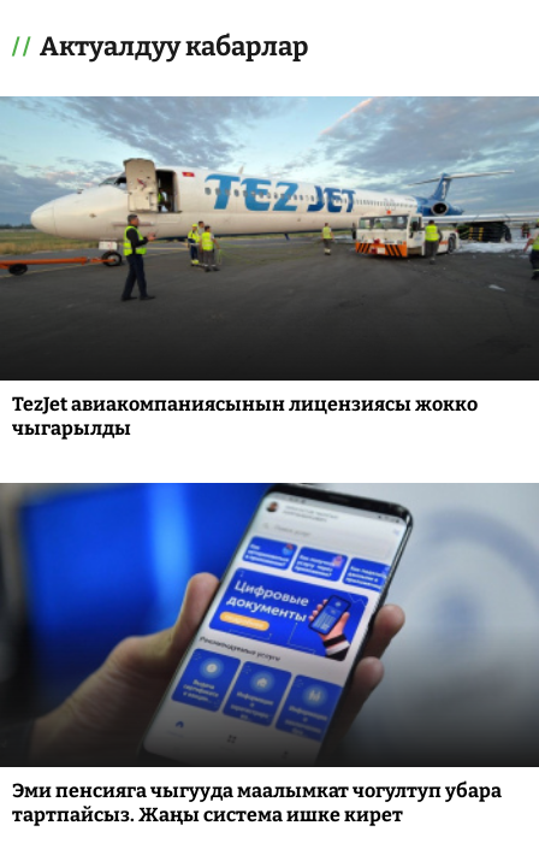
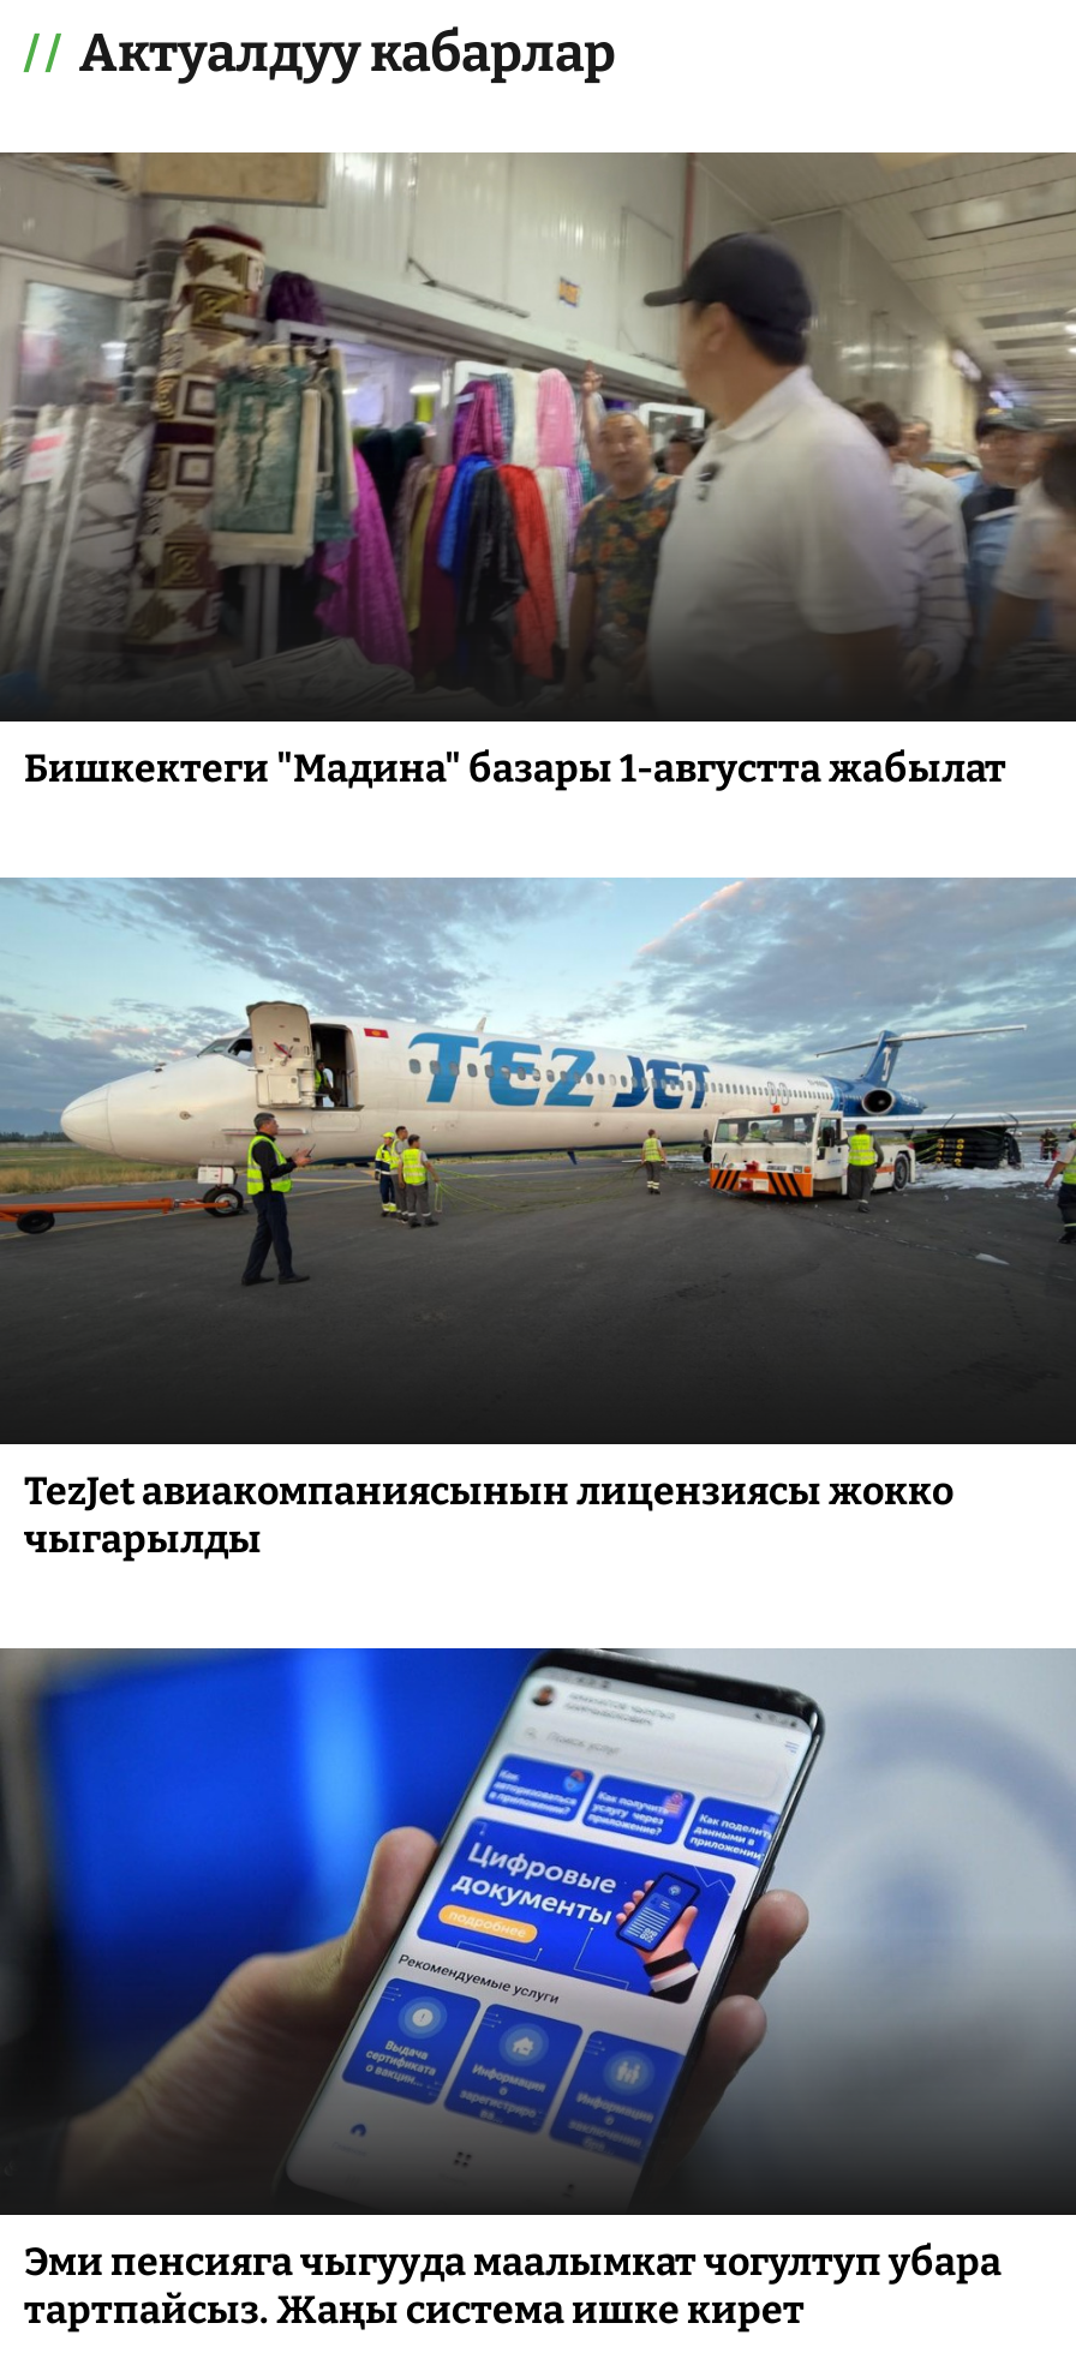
none -> [7,149,1069,790] [image] | Бишкектеги "Мадина" базары 1-августта жабылат

